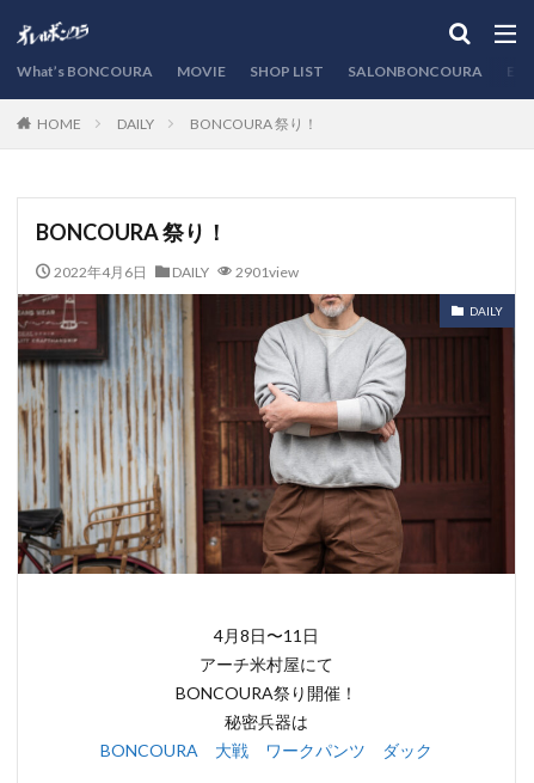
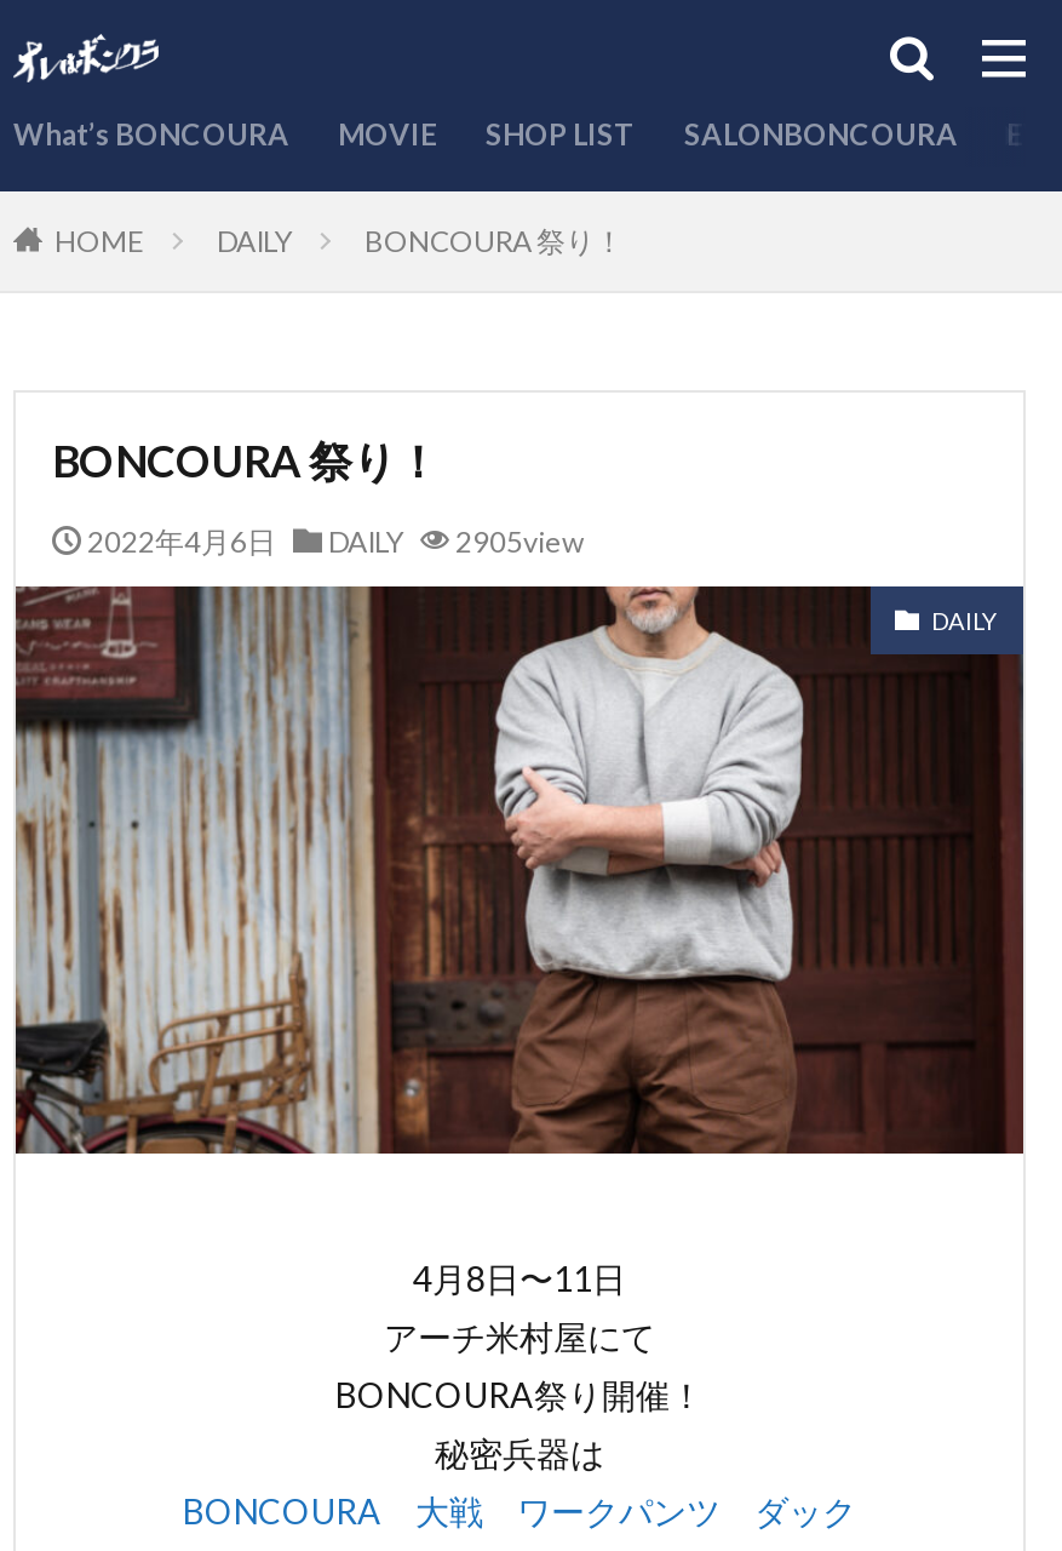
[53,264,298,279] 2022年4月6日 DAILY 2901view -> [87,526,584,555] 2022年4月6日 DAILY 2905view

